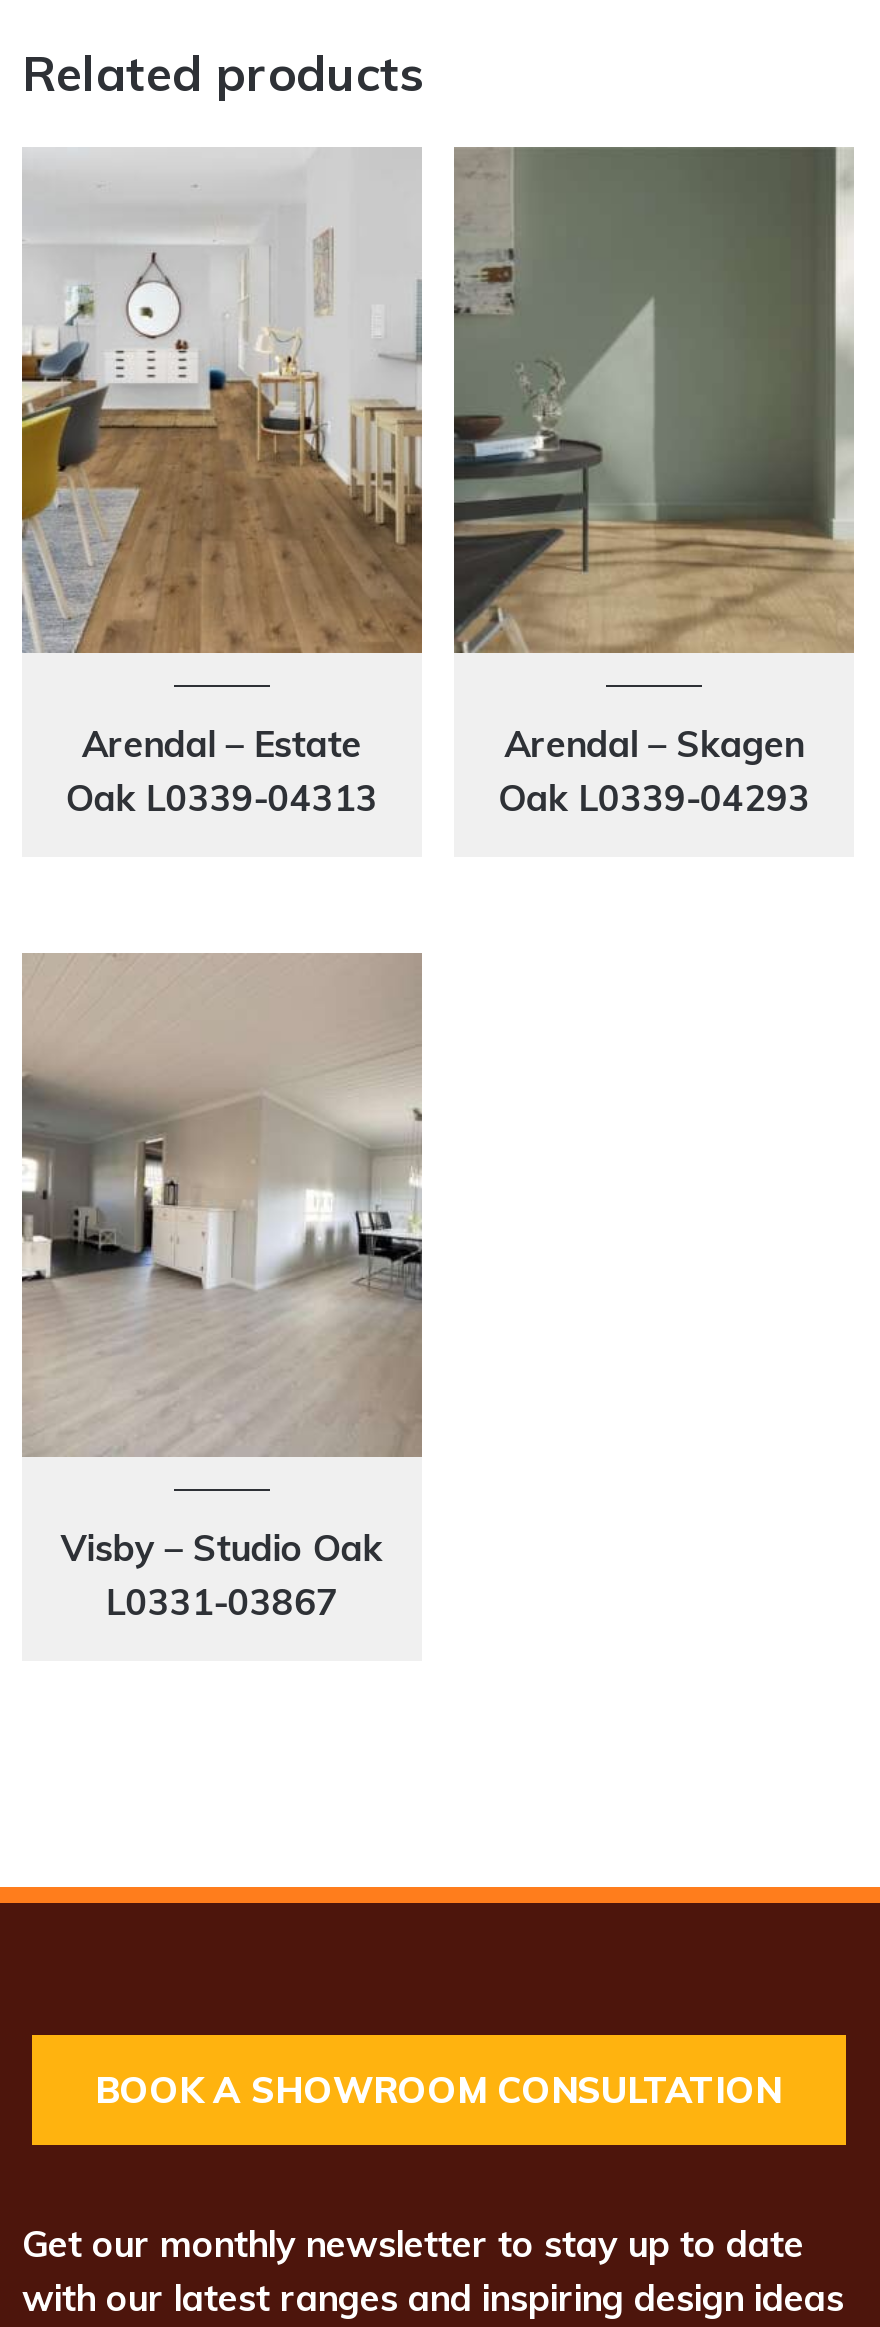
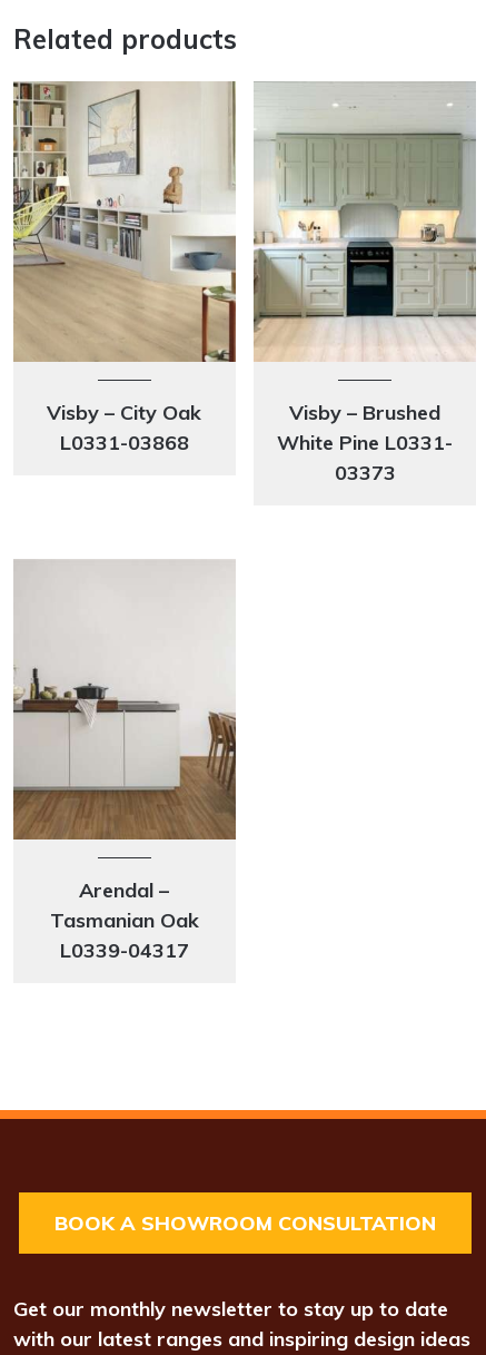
[22,151,422,821] [image] | Arendal – Estate | Oak L0339-04313 -> [12,81,236,455] [image] | Visby – City Oak | L0331-03868
[452,145,854,821] [image] | Arendal – Skagen | Oak L0339-04293 -> [254,81,476,485] [image] | Visby – Brushed | White Pine L0331- | 03373
[22,953,422,1625] [image] | Visby – Studio Oak | L0331-03867 -> [13,559,236,963] [image] | Arendal – | Tasmanian Oak | L0339-04317

